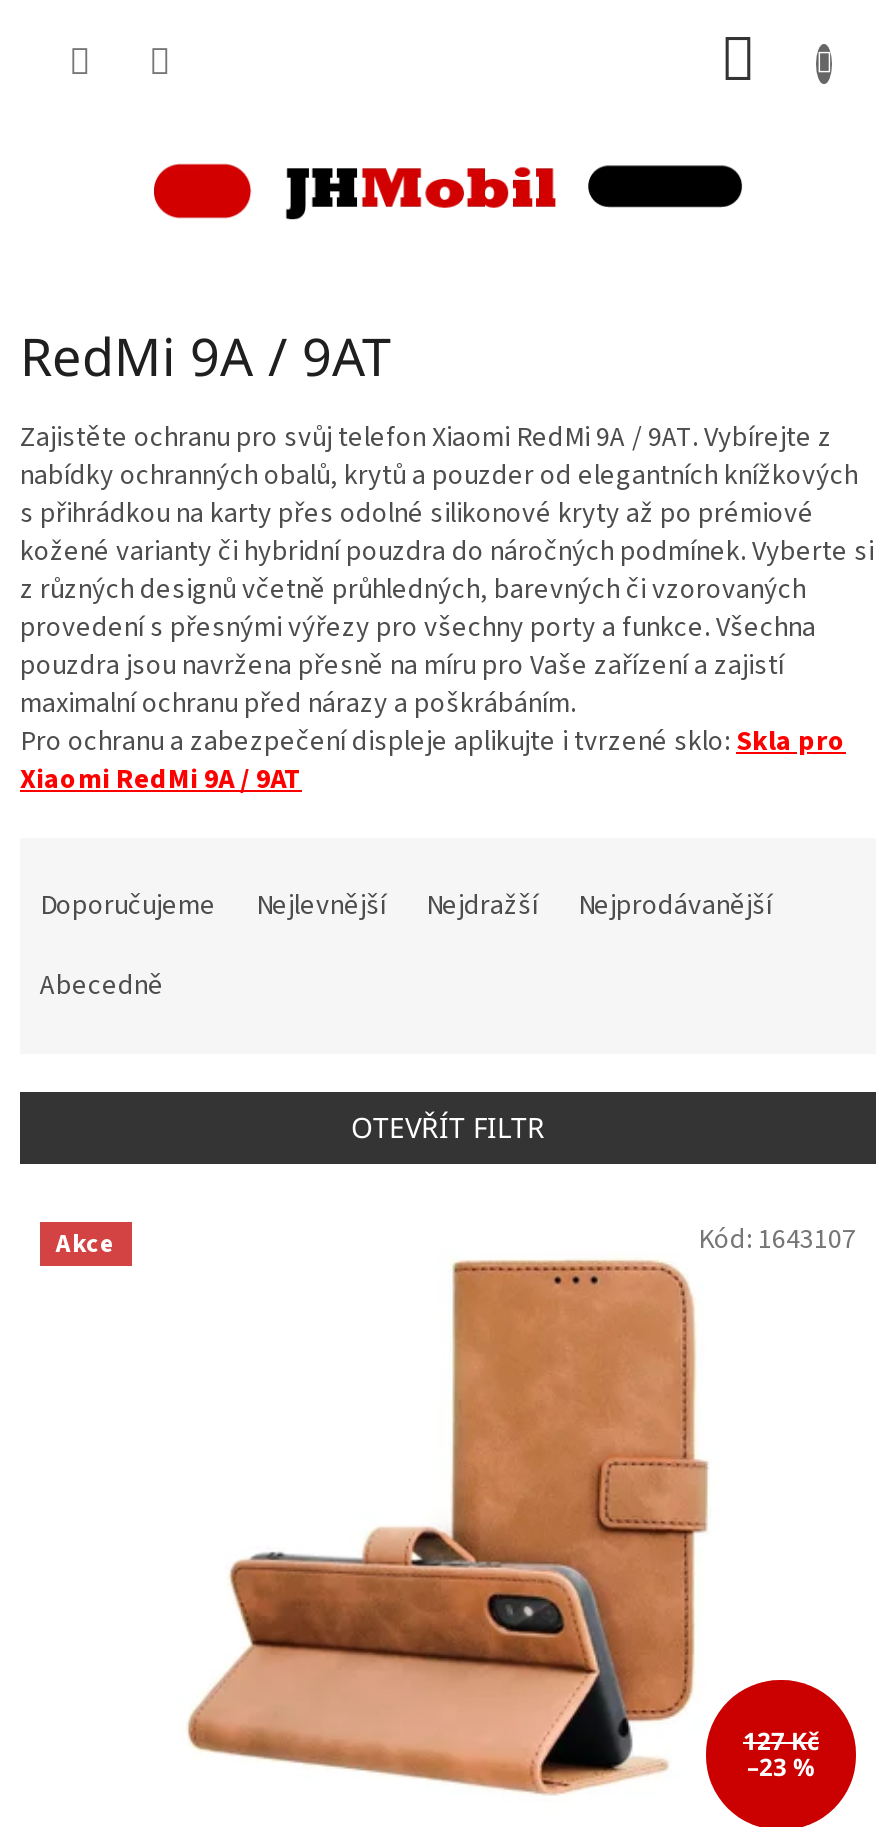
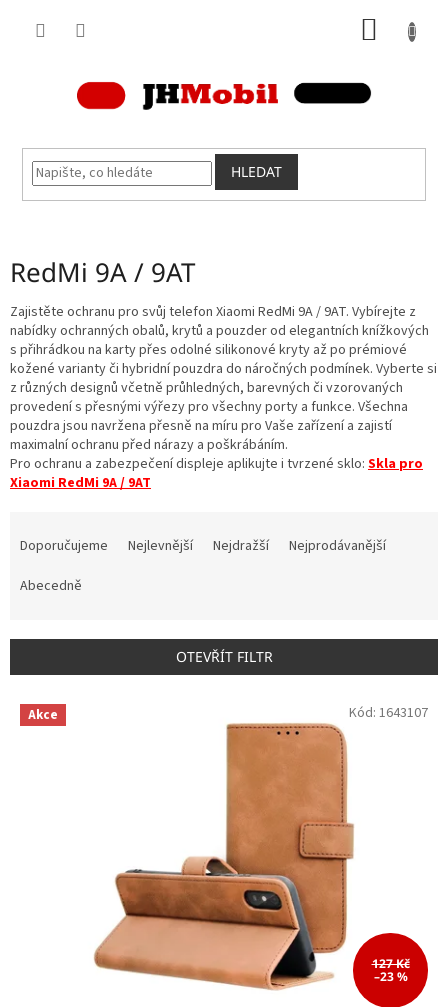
none -> [231,162,282,181] HLEDAT

